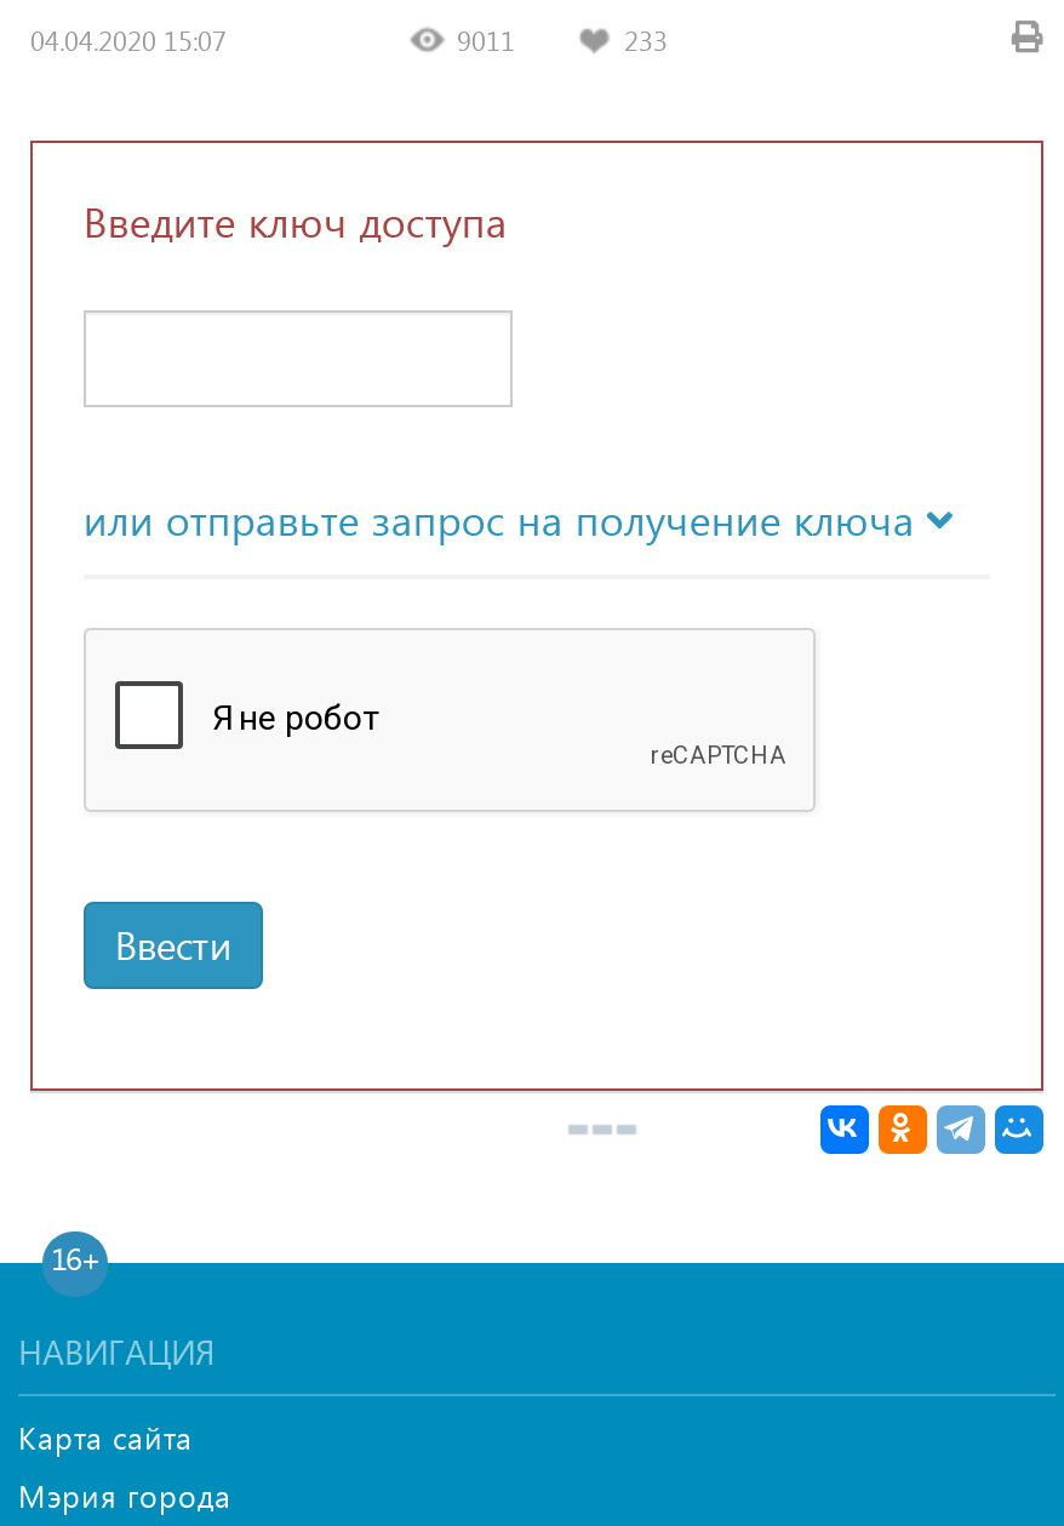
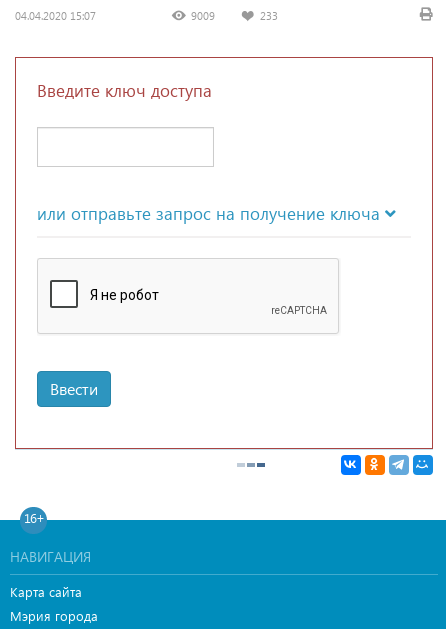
[450,24,515,56] 9011 -> [188,9,215,22] 9009

